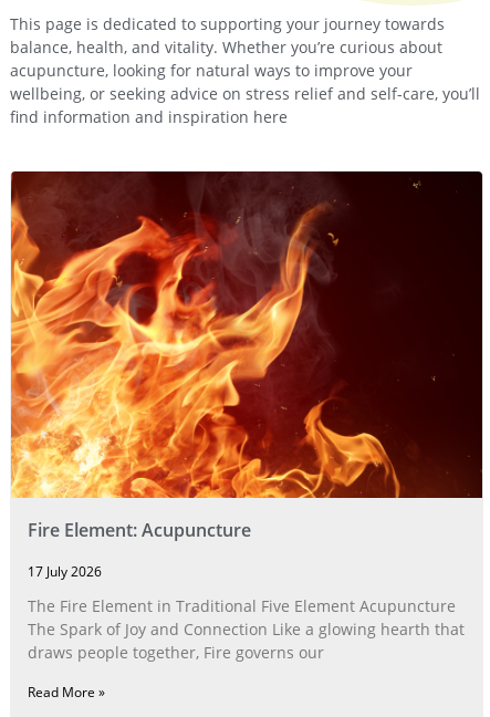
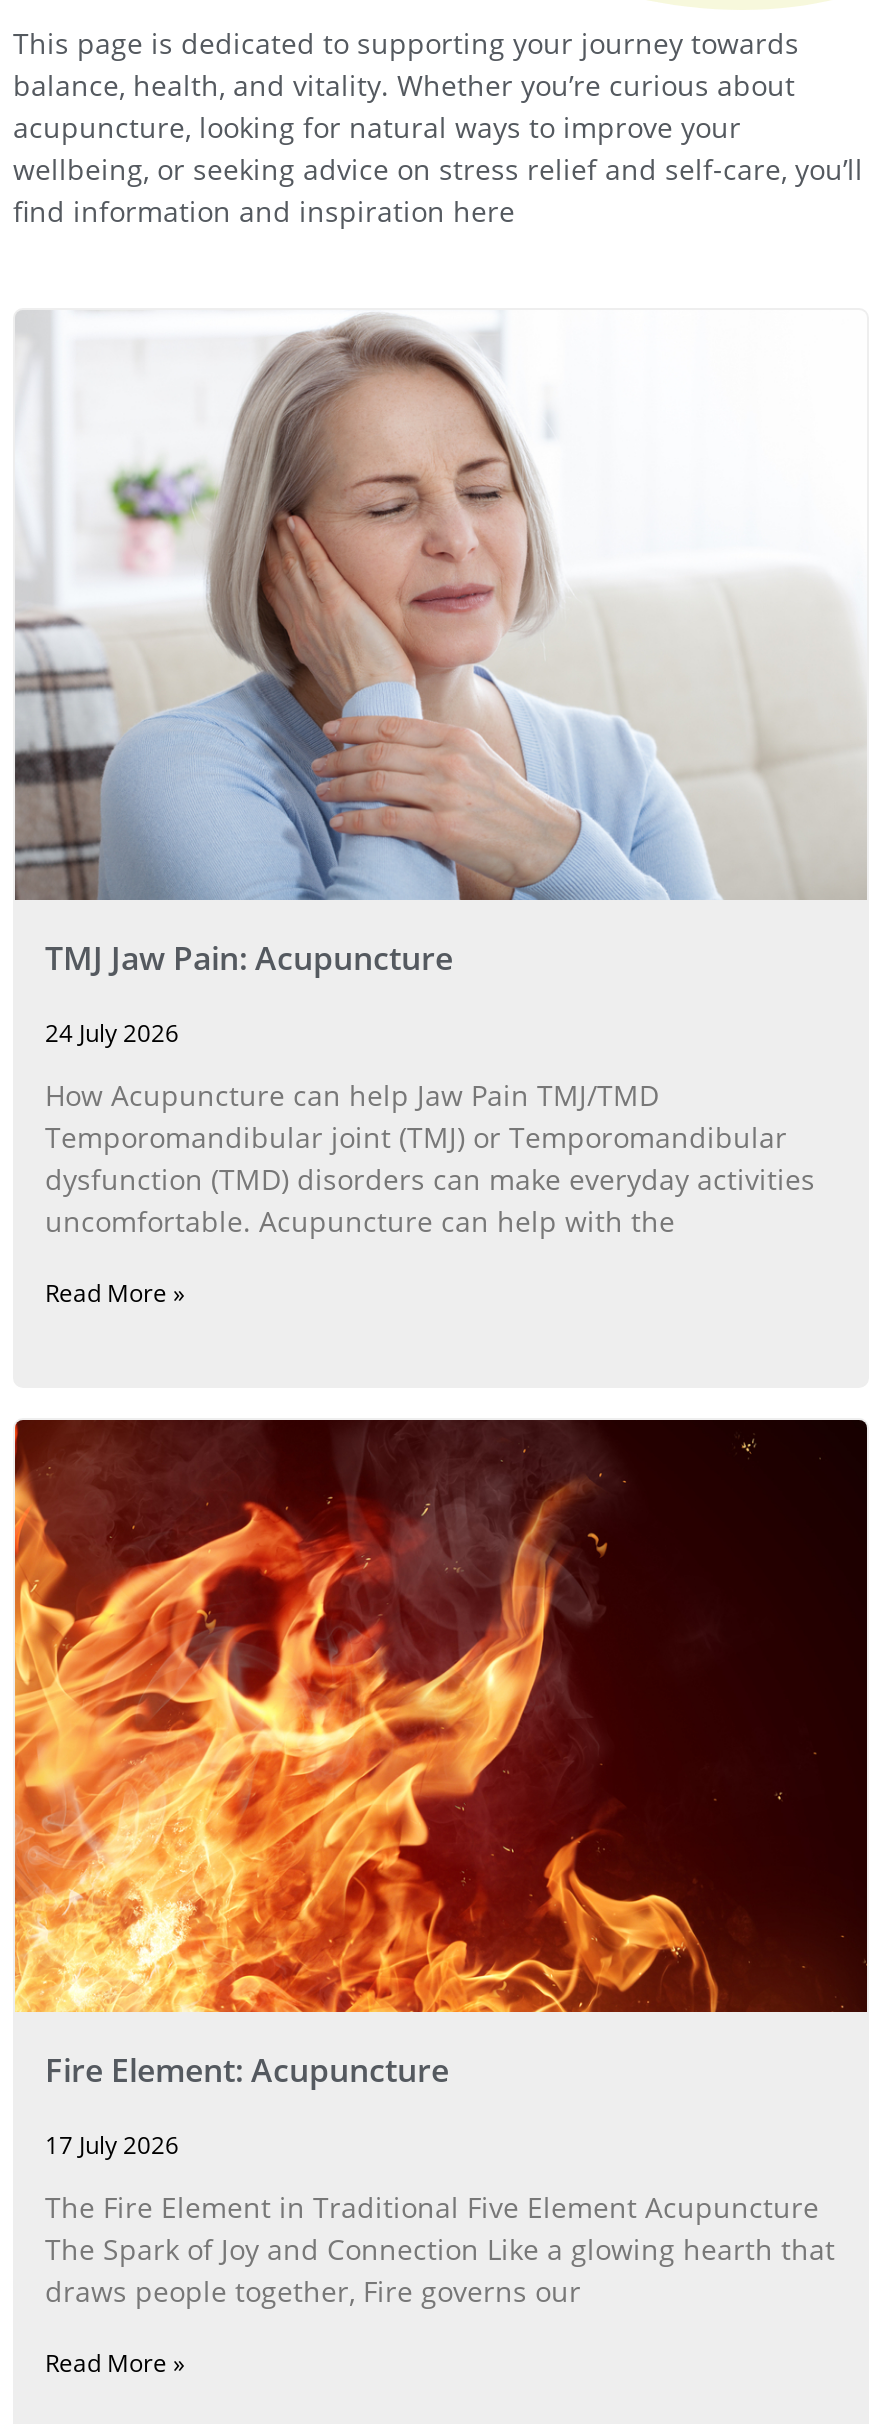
none -> [13,310,867,1310] [image] | TMJ Jaw Pain: Acupuncture | 24 July 2026 | How Acupuncture can help Jaw Pain TMJ/TMD | Temporomandibular joint (TMJ) or Temporomandibular | dysfunction (TMD) disorders can make everyday activities | uncomfortable. Acupuncture can help with the | Read More »

